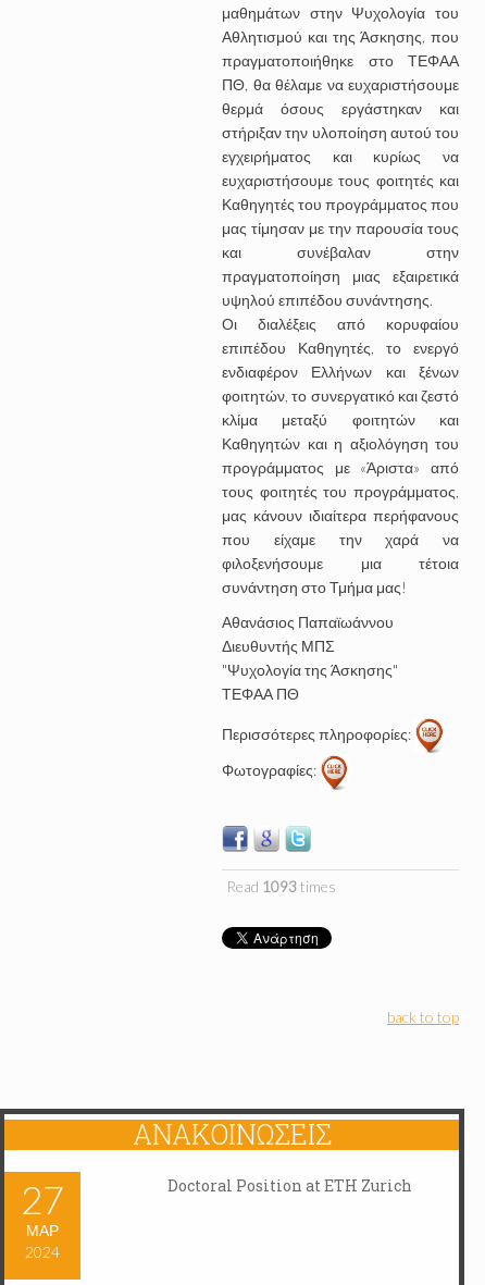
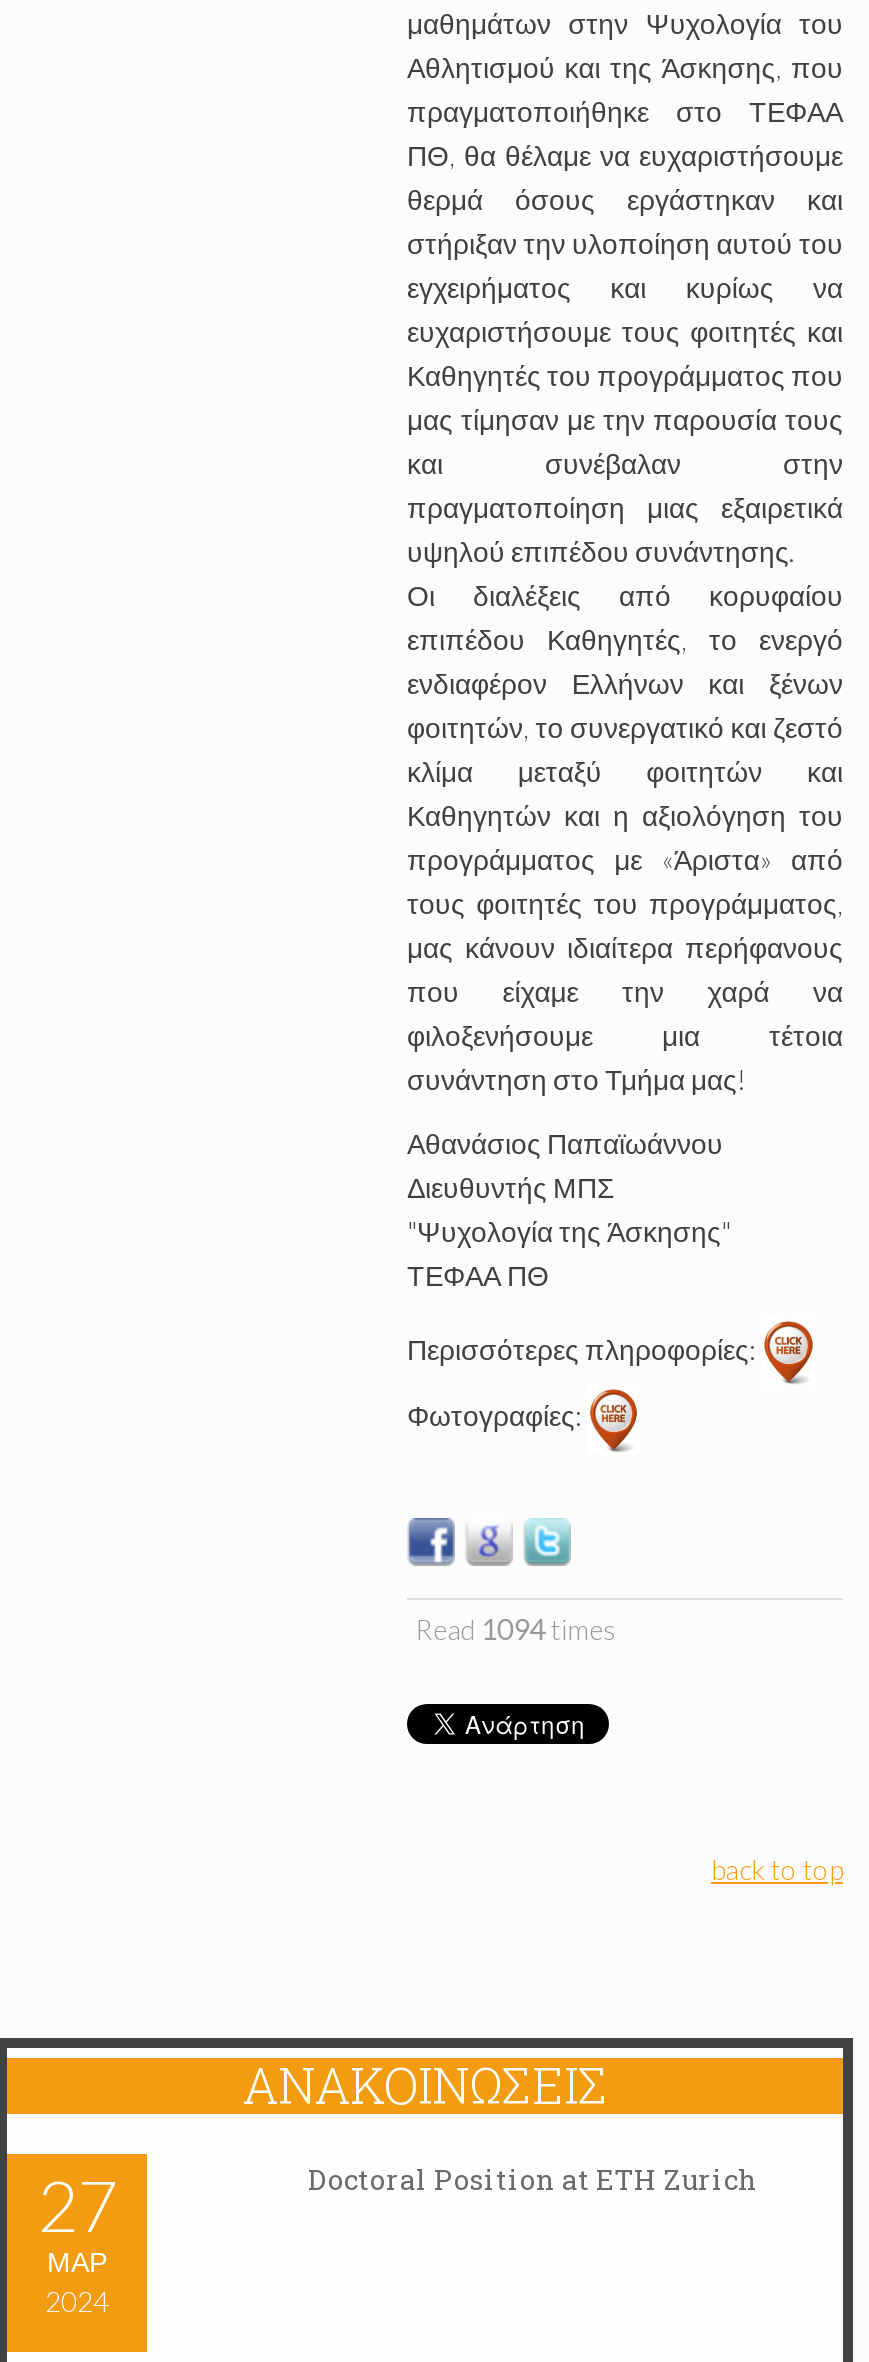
[226,877,336,896] Read 1093times -> [415,1613,617,1647] Read 1094times

